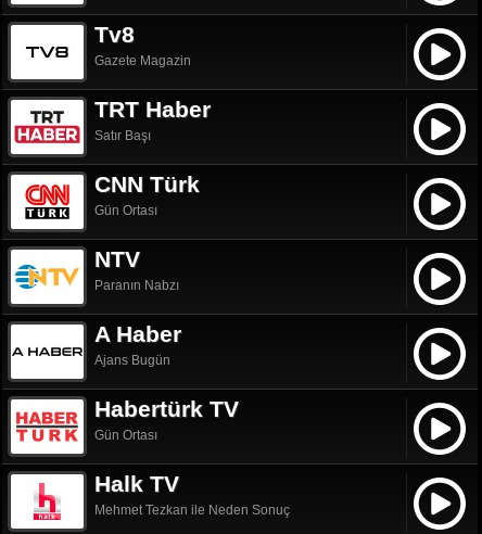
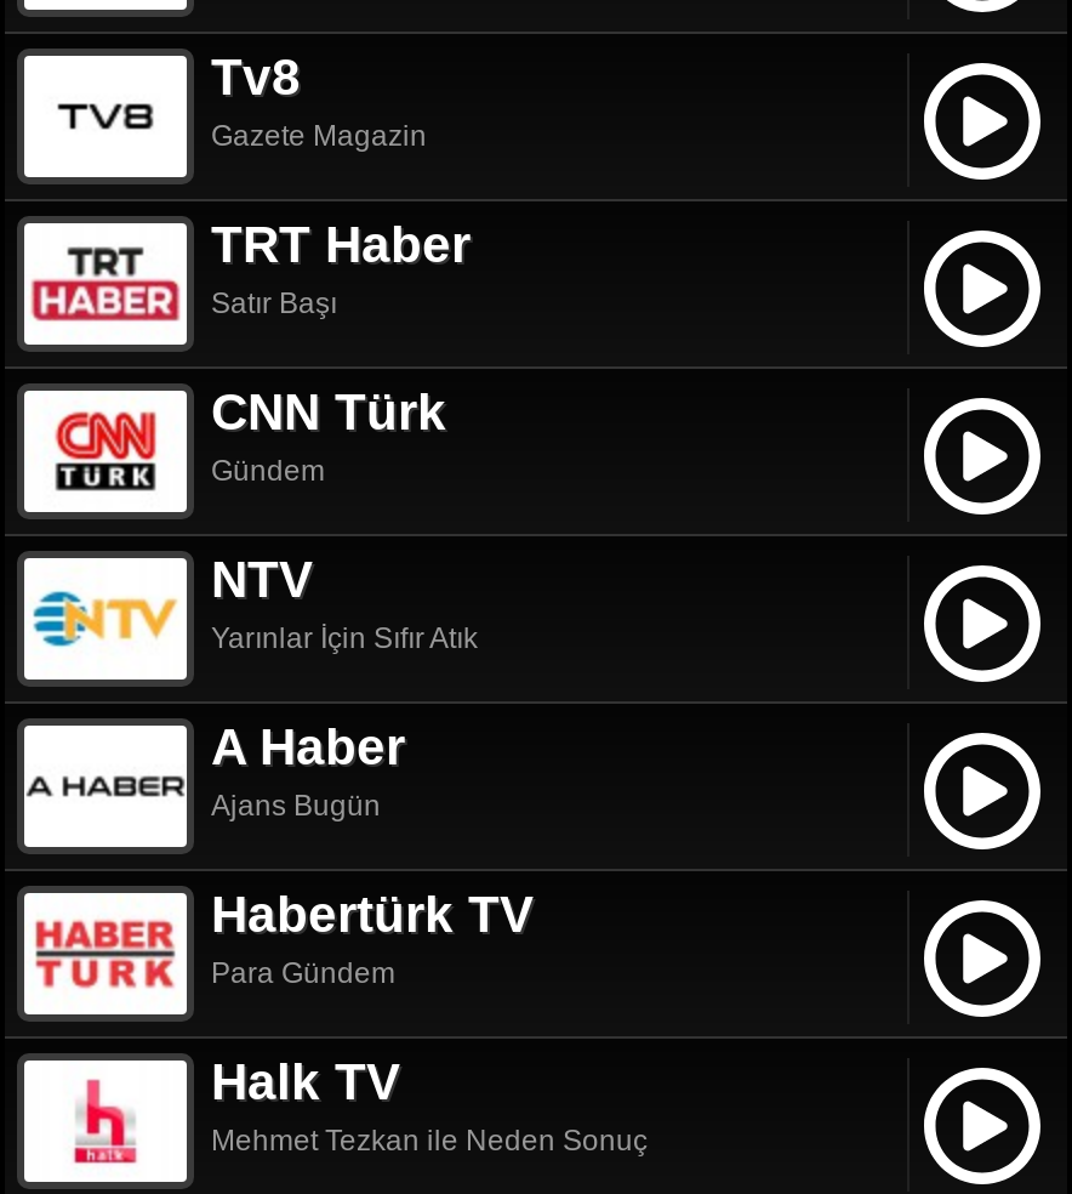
[94,203,157,218] Gün Ortası -> [211,454,325,488] Gündem
[94,278,179,293] Paranın Nabzı -> [211,621,478,655] Yarınlar İçin Sıfır Atık
[94,428,157,443] Gün Ortası -> [211,956,395,990] Para Gündem

